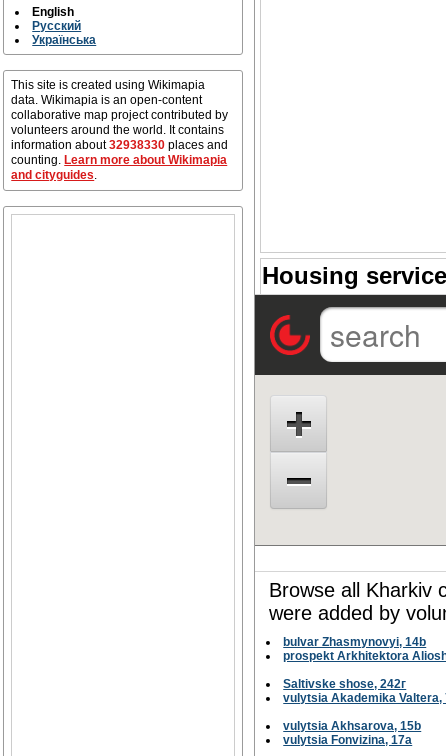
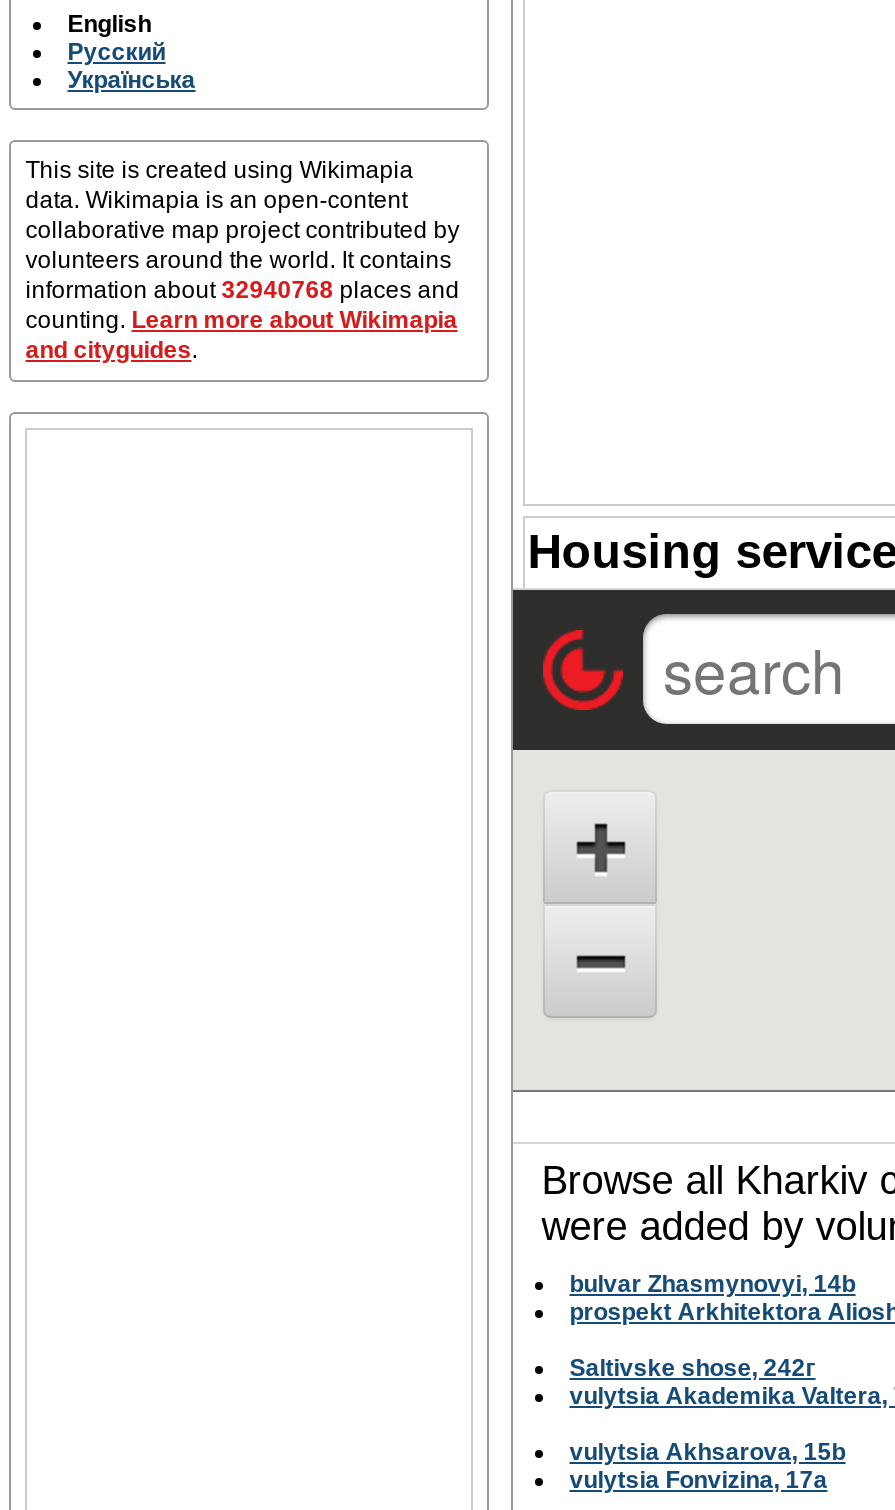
[11,138,228,152] information about 32938330 places and -> [25,276,459,304] information about 32940768 places and

